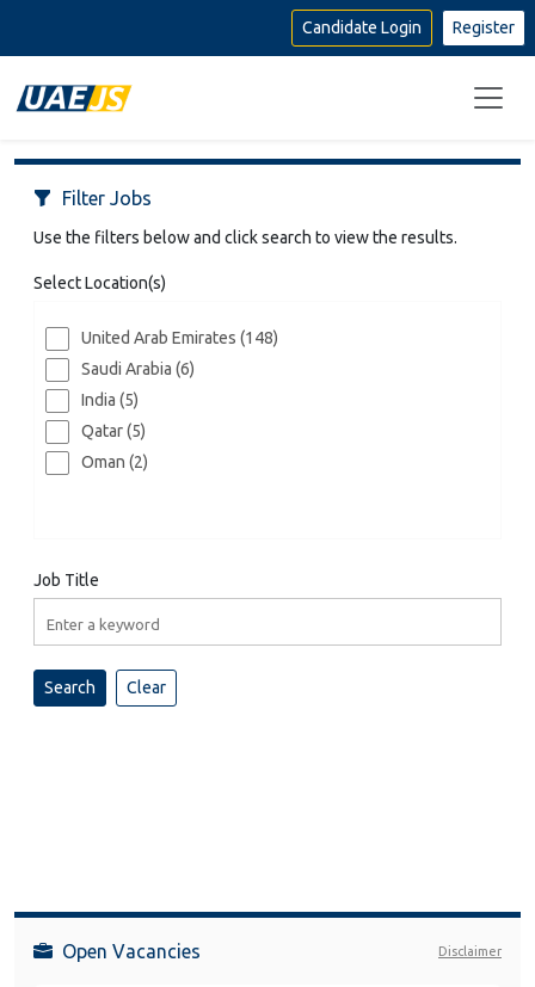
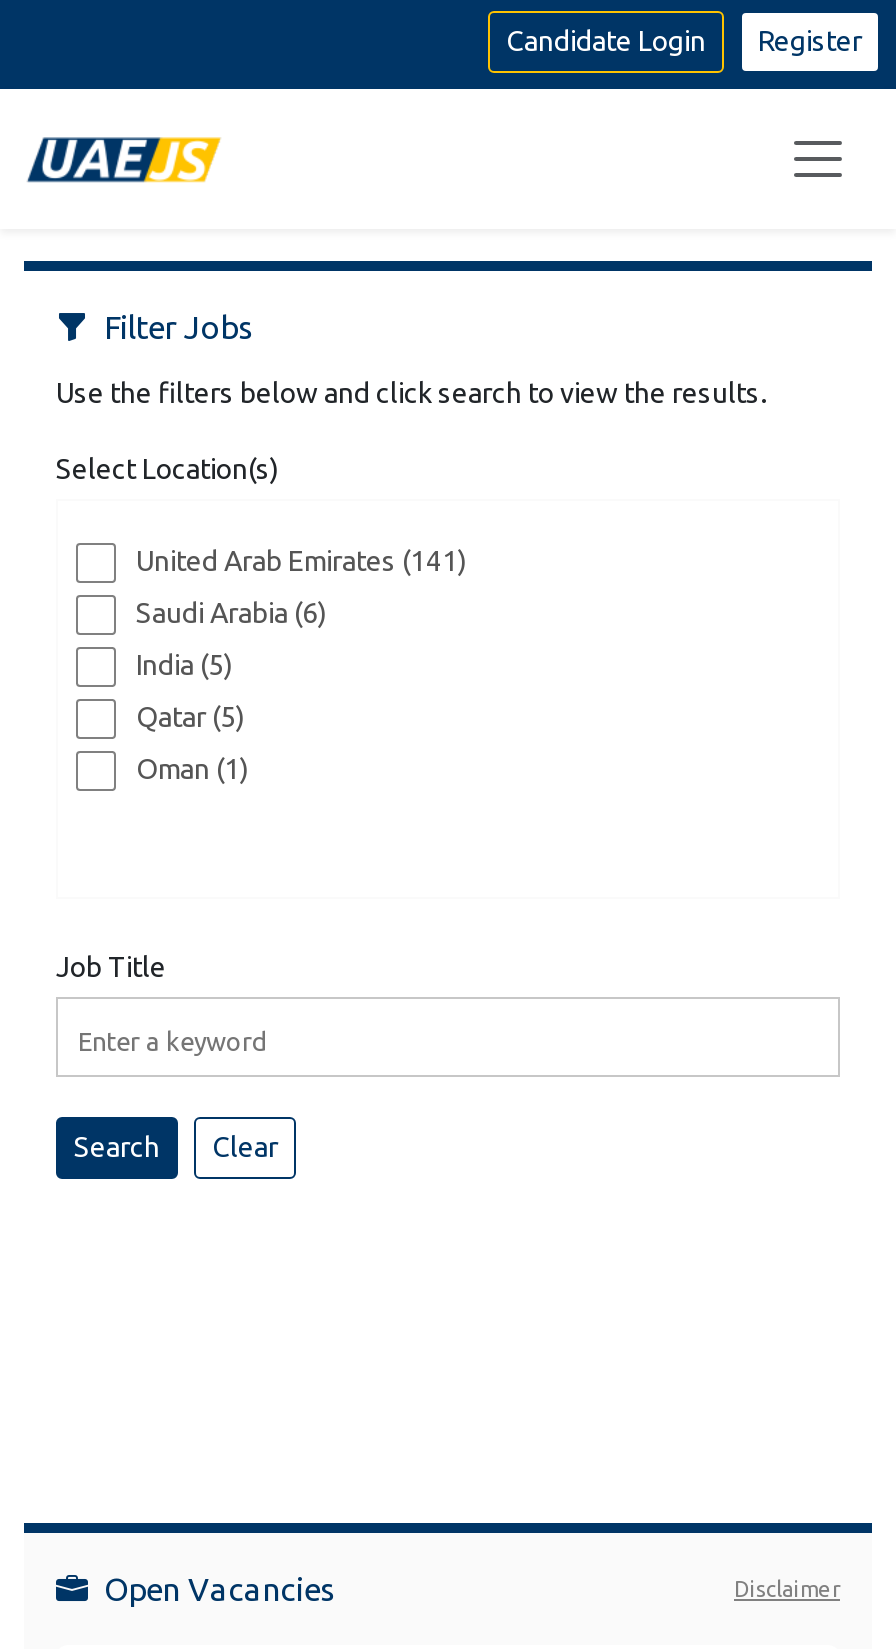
[81,329,278,348] United Arab Emirates (148) -> [136,546,466,578] United Arab Emirates (141)
[81,453,148,472] Oman (2) -> [136,754,248,786] Oman (1)

